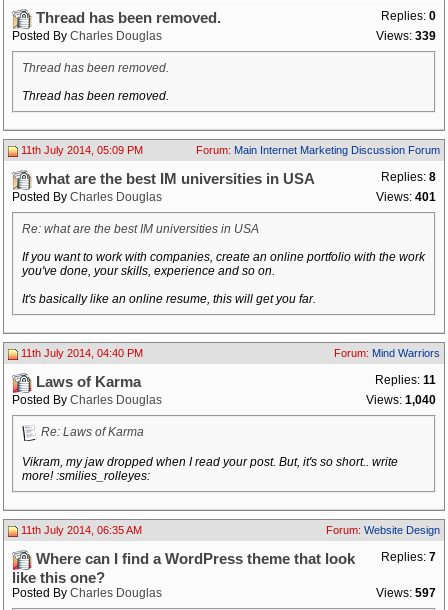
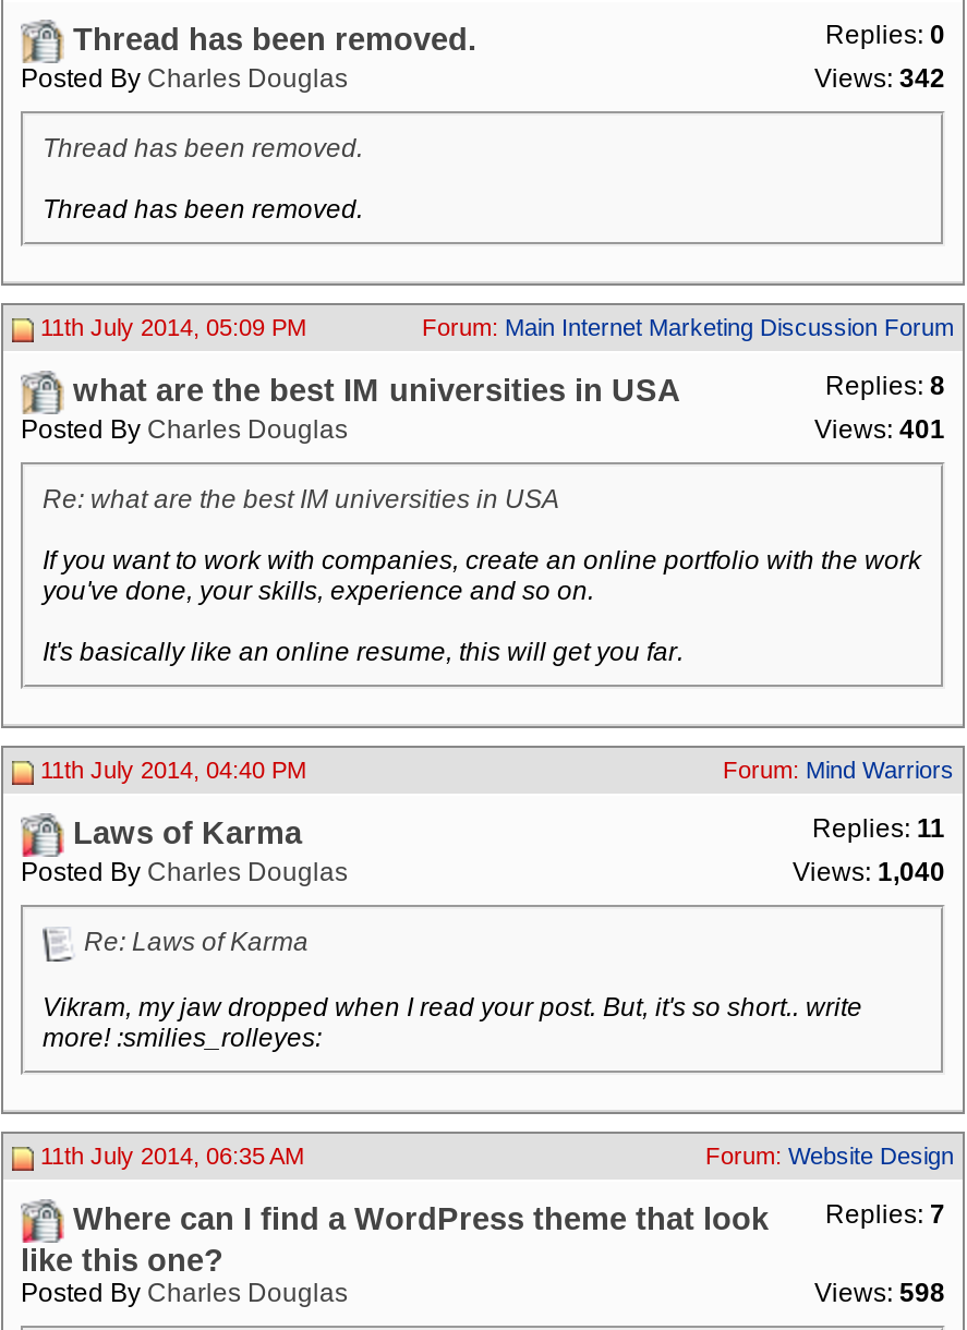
[376,29,436,43] Views: 339 -> [814,63,945,94] Views: 342
[376,586,436,600] Views: 597 -> [814,1278,945,1308] Views: 598

